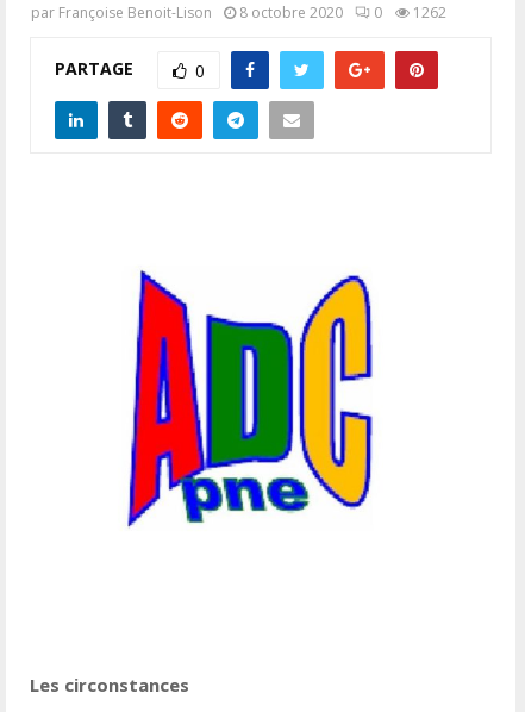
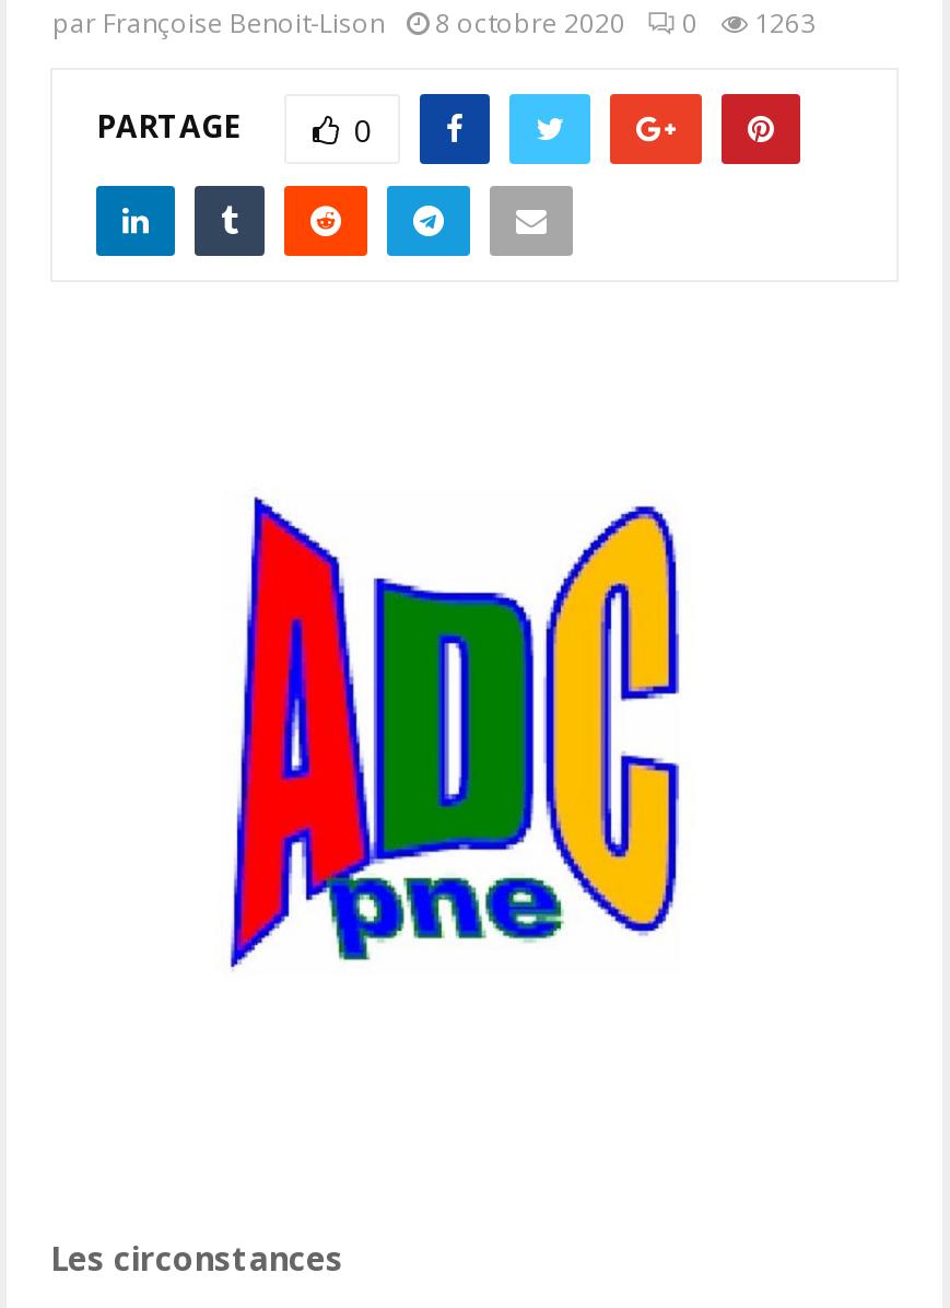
[31,2,446,23] par Françoise Benoit-Lison 8 octobre 2020 0 1262 -> [52,4,816,42] par Françoise Benoit-Lison 8 octobre 2020 0 1263

